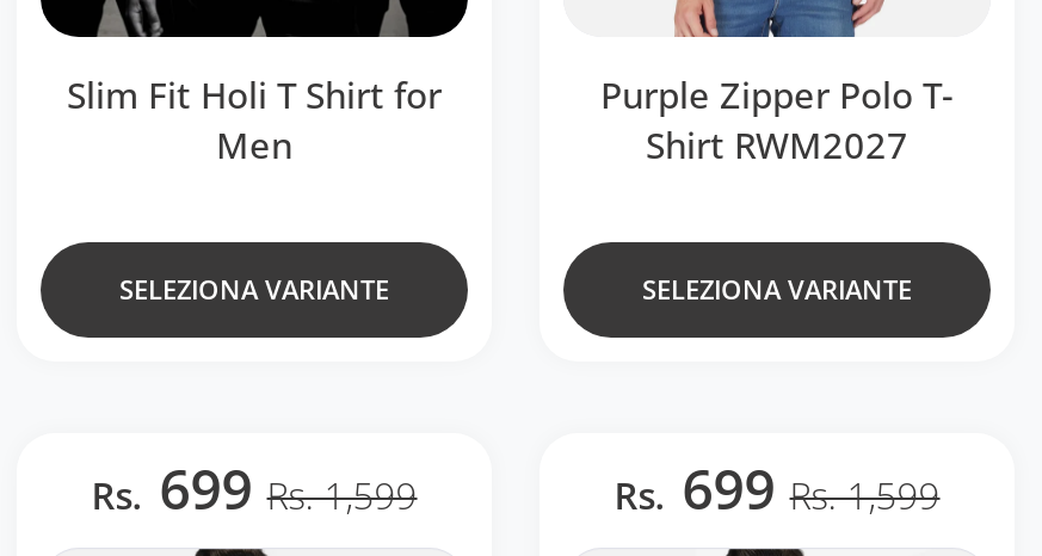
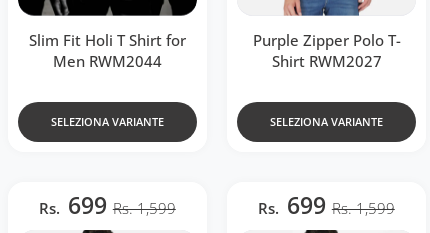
[216,121,292,168] Men -> [53,50,162,70] Men RWM2044

